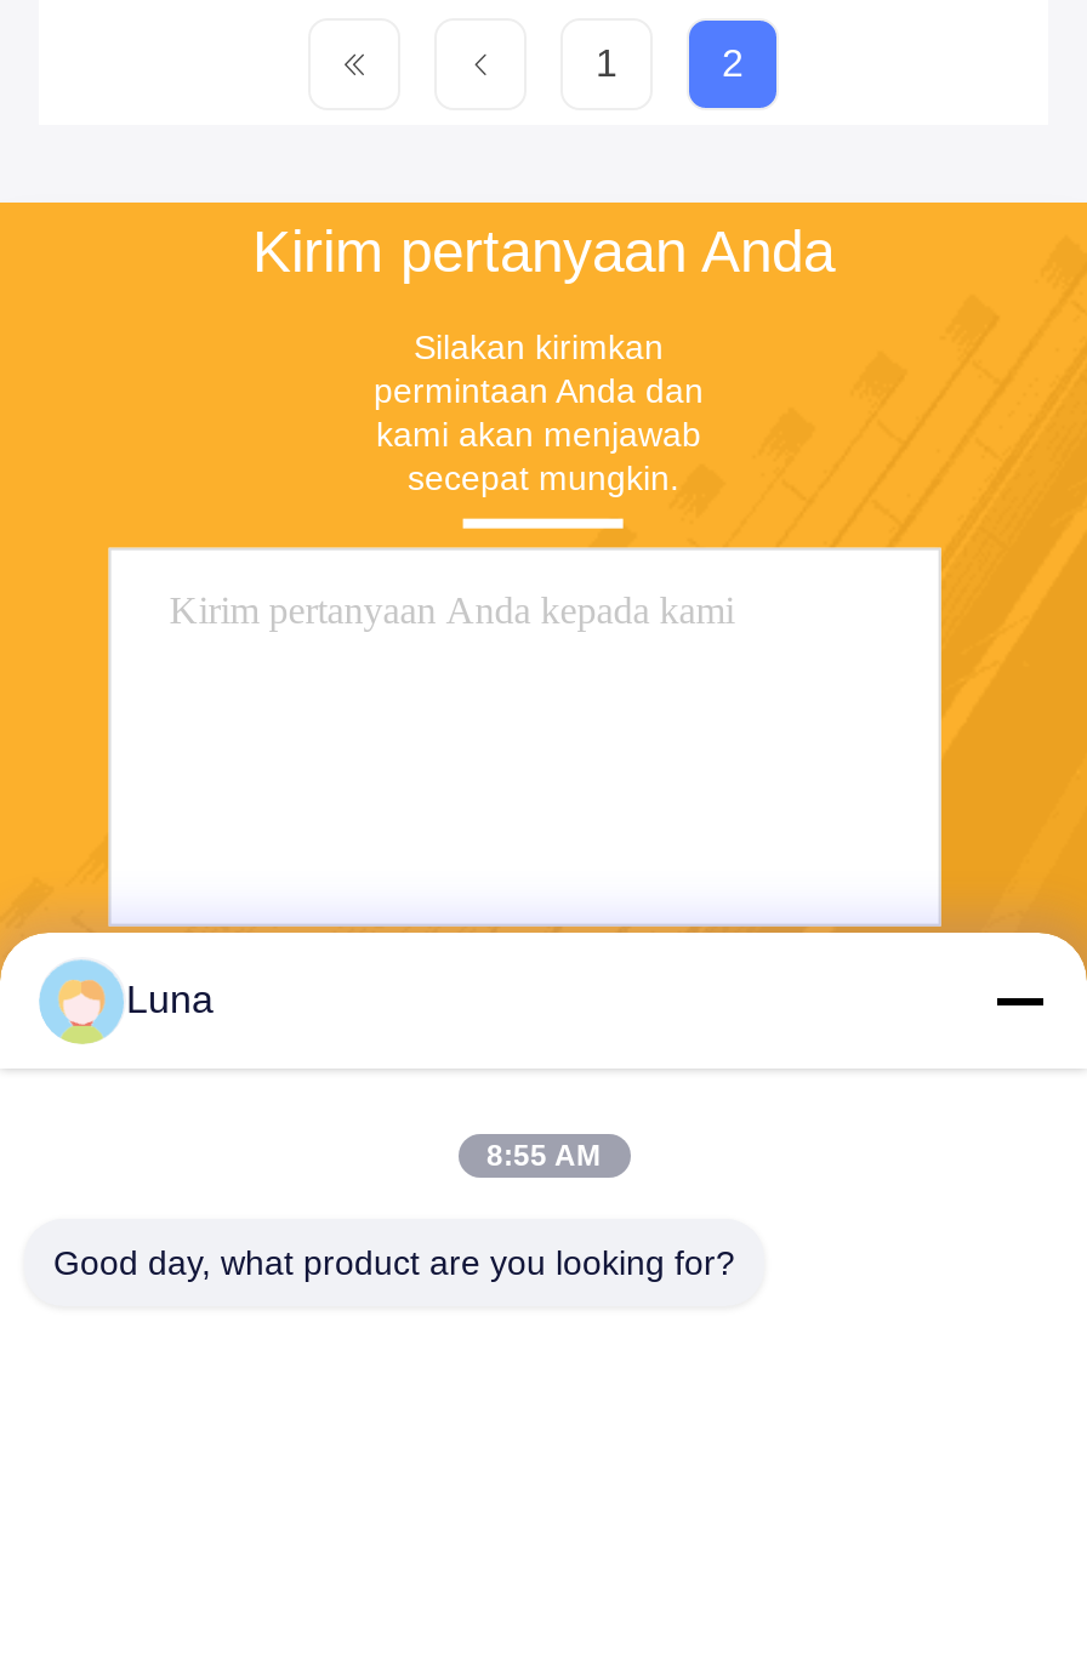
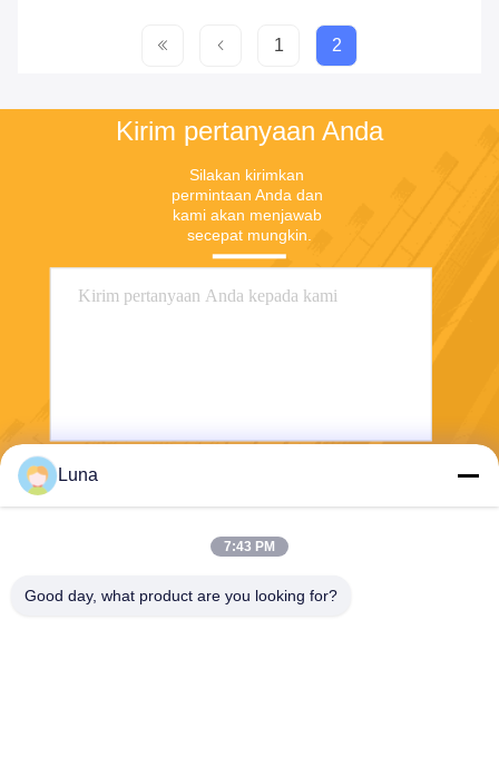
[486,1139,601,1173] 8:55 AM -> [224,539,275,554] 7:43 PM

